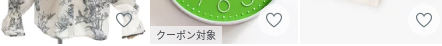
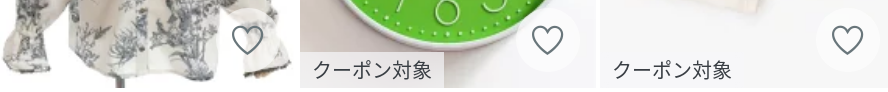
none -> [612,53,732,83] クーポン対象

